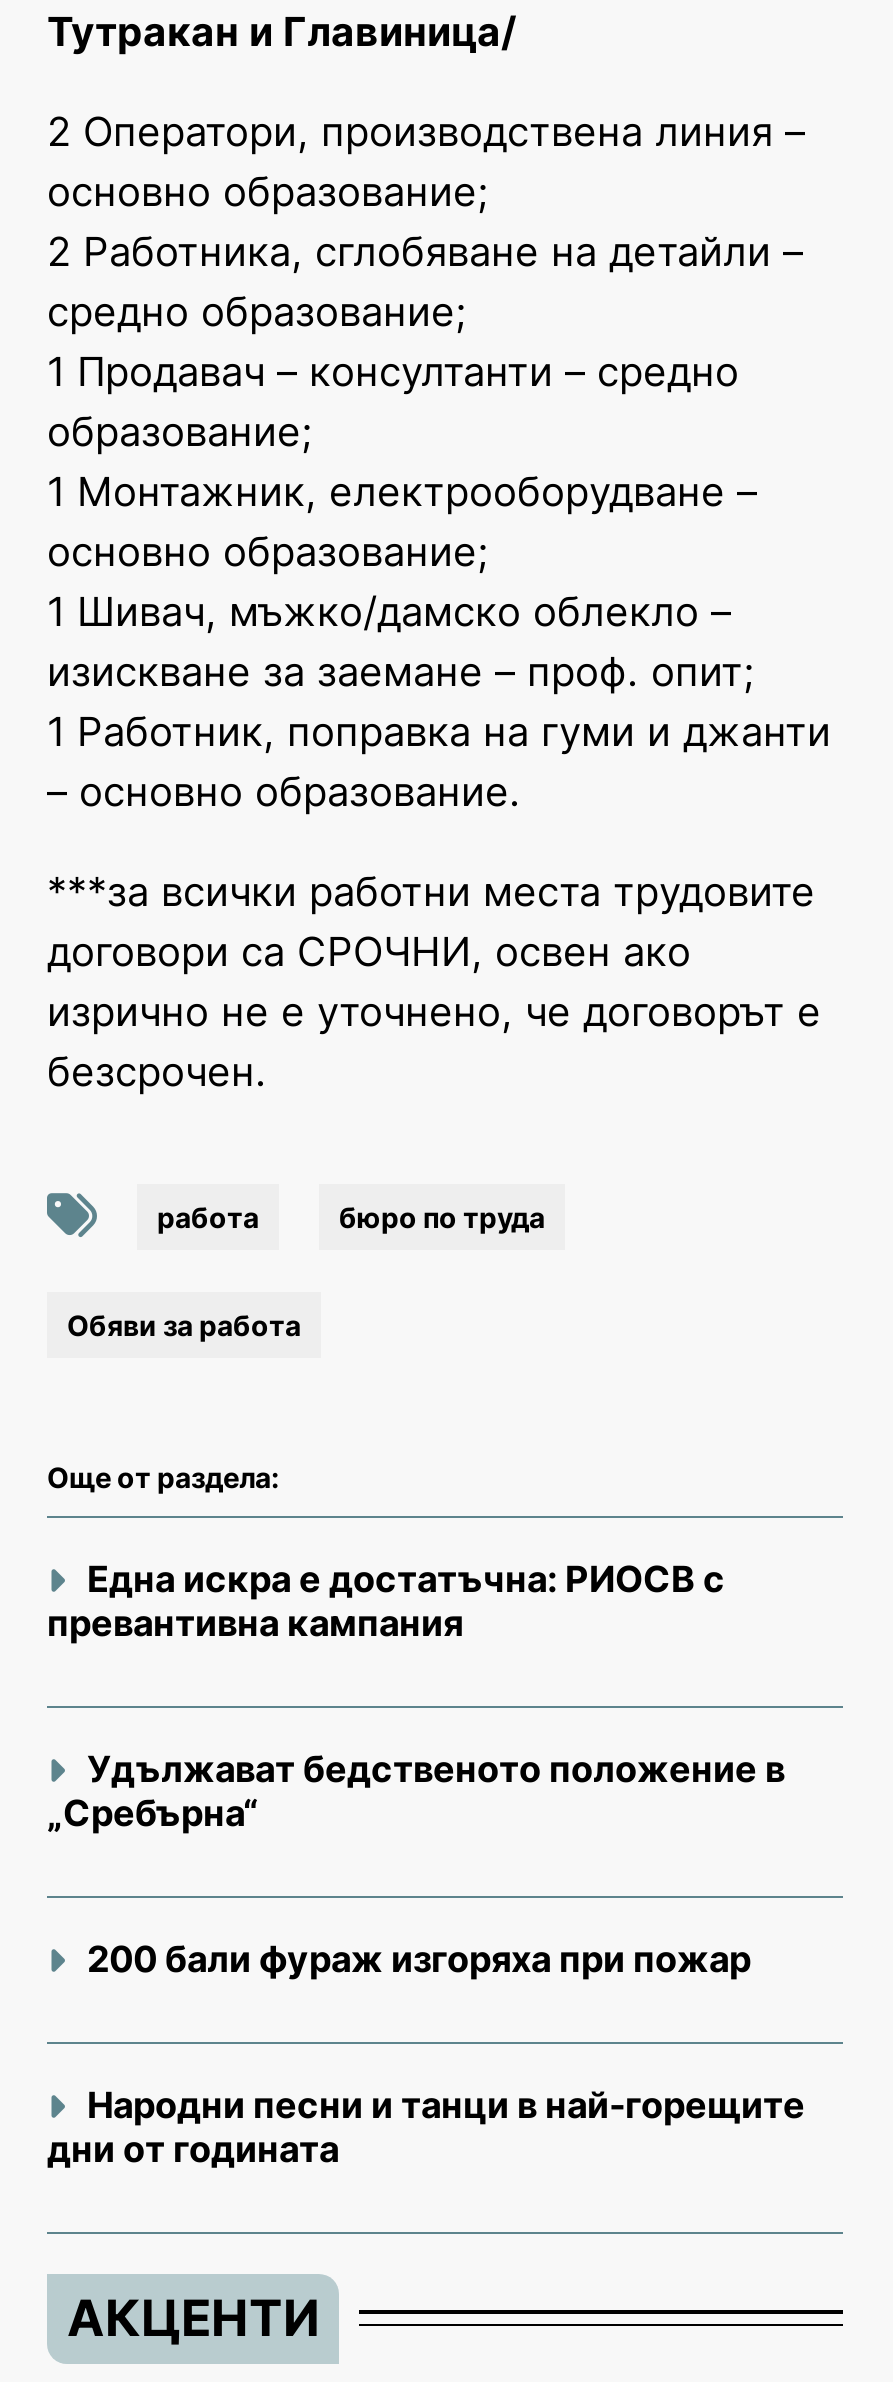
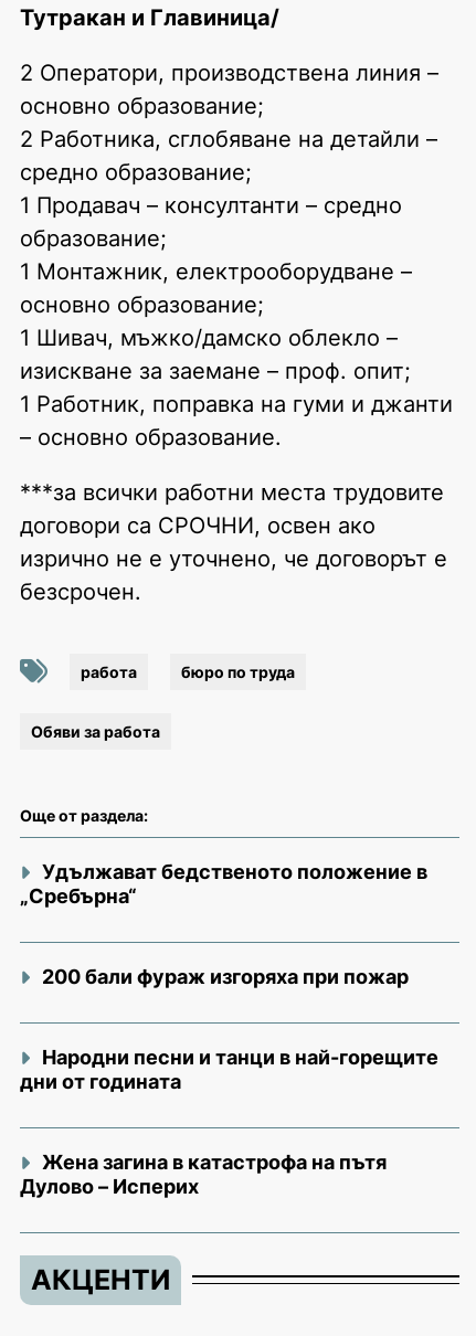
[47,1557,725,1643] Една искра е достатъчна: РИОСВ с | превантивна кампания -> none
moved [47,1747,805,2169] -> [20,860,438,1093]: Удължават бедственото положение в | „Сребърна“ | 200 бали фураж изгоряха при пожар | Народни песни и танци в най-горещите | дни от годината
none -> [20,1150,387,1198] Жена загина в катастрофа на пътя | Дулово – Исперих

